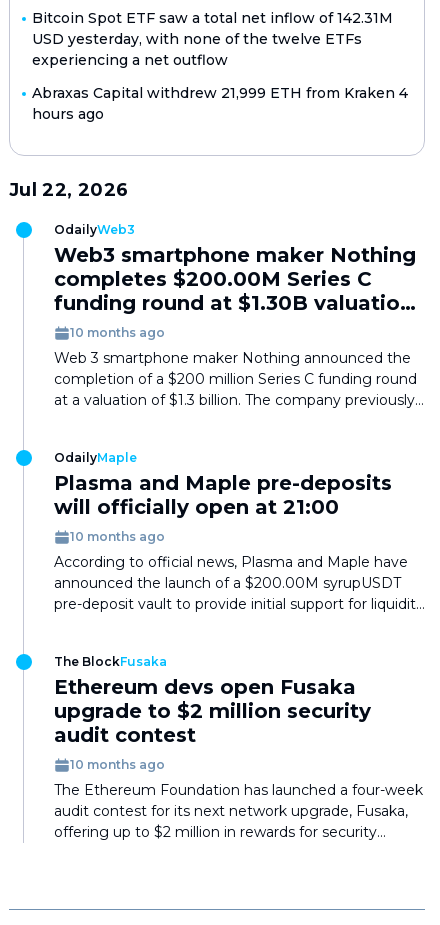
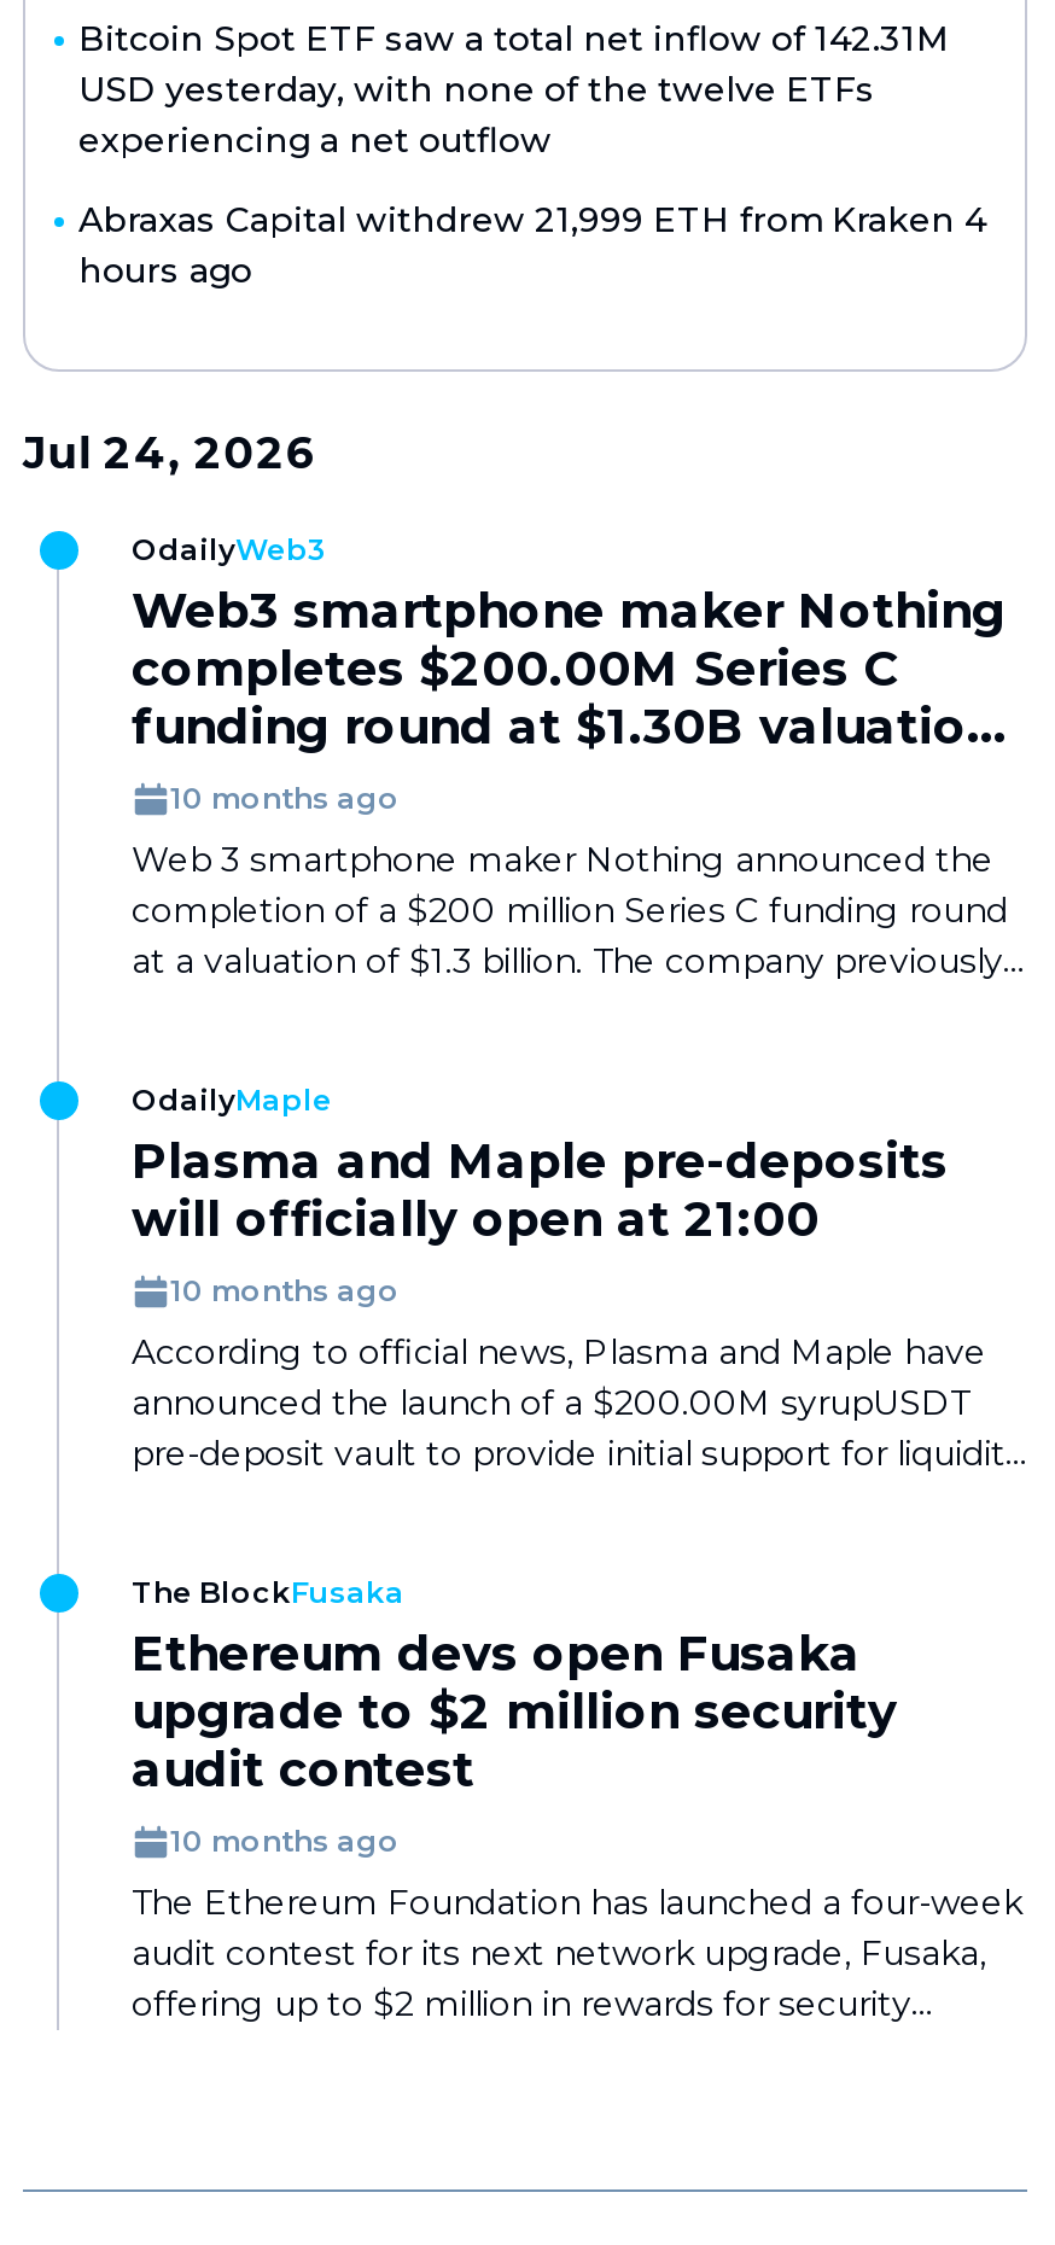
[9,179,128,201] Jul 22, 2026 -> [23,426,316,479] Jul 24, 2026

